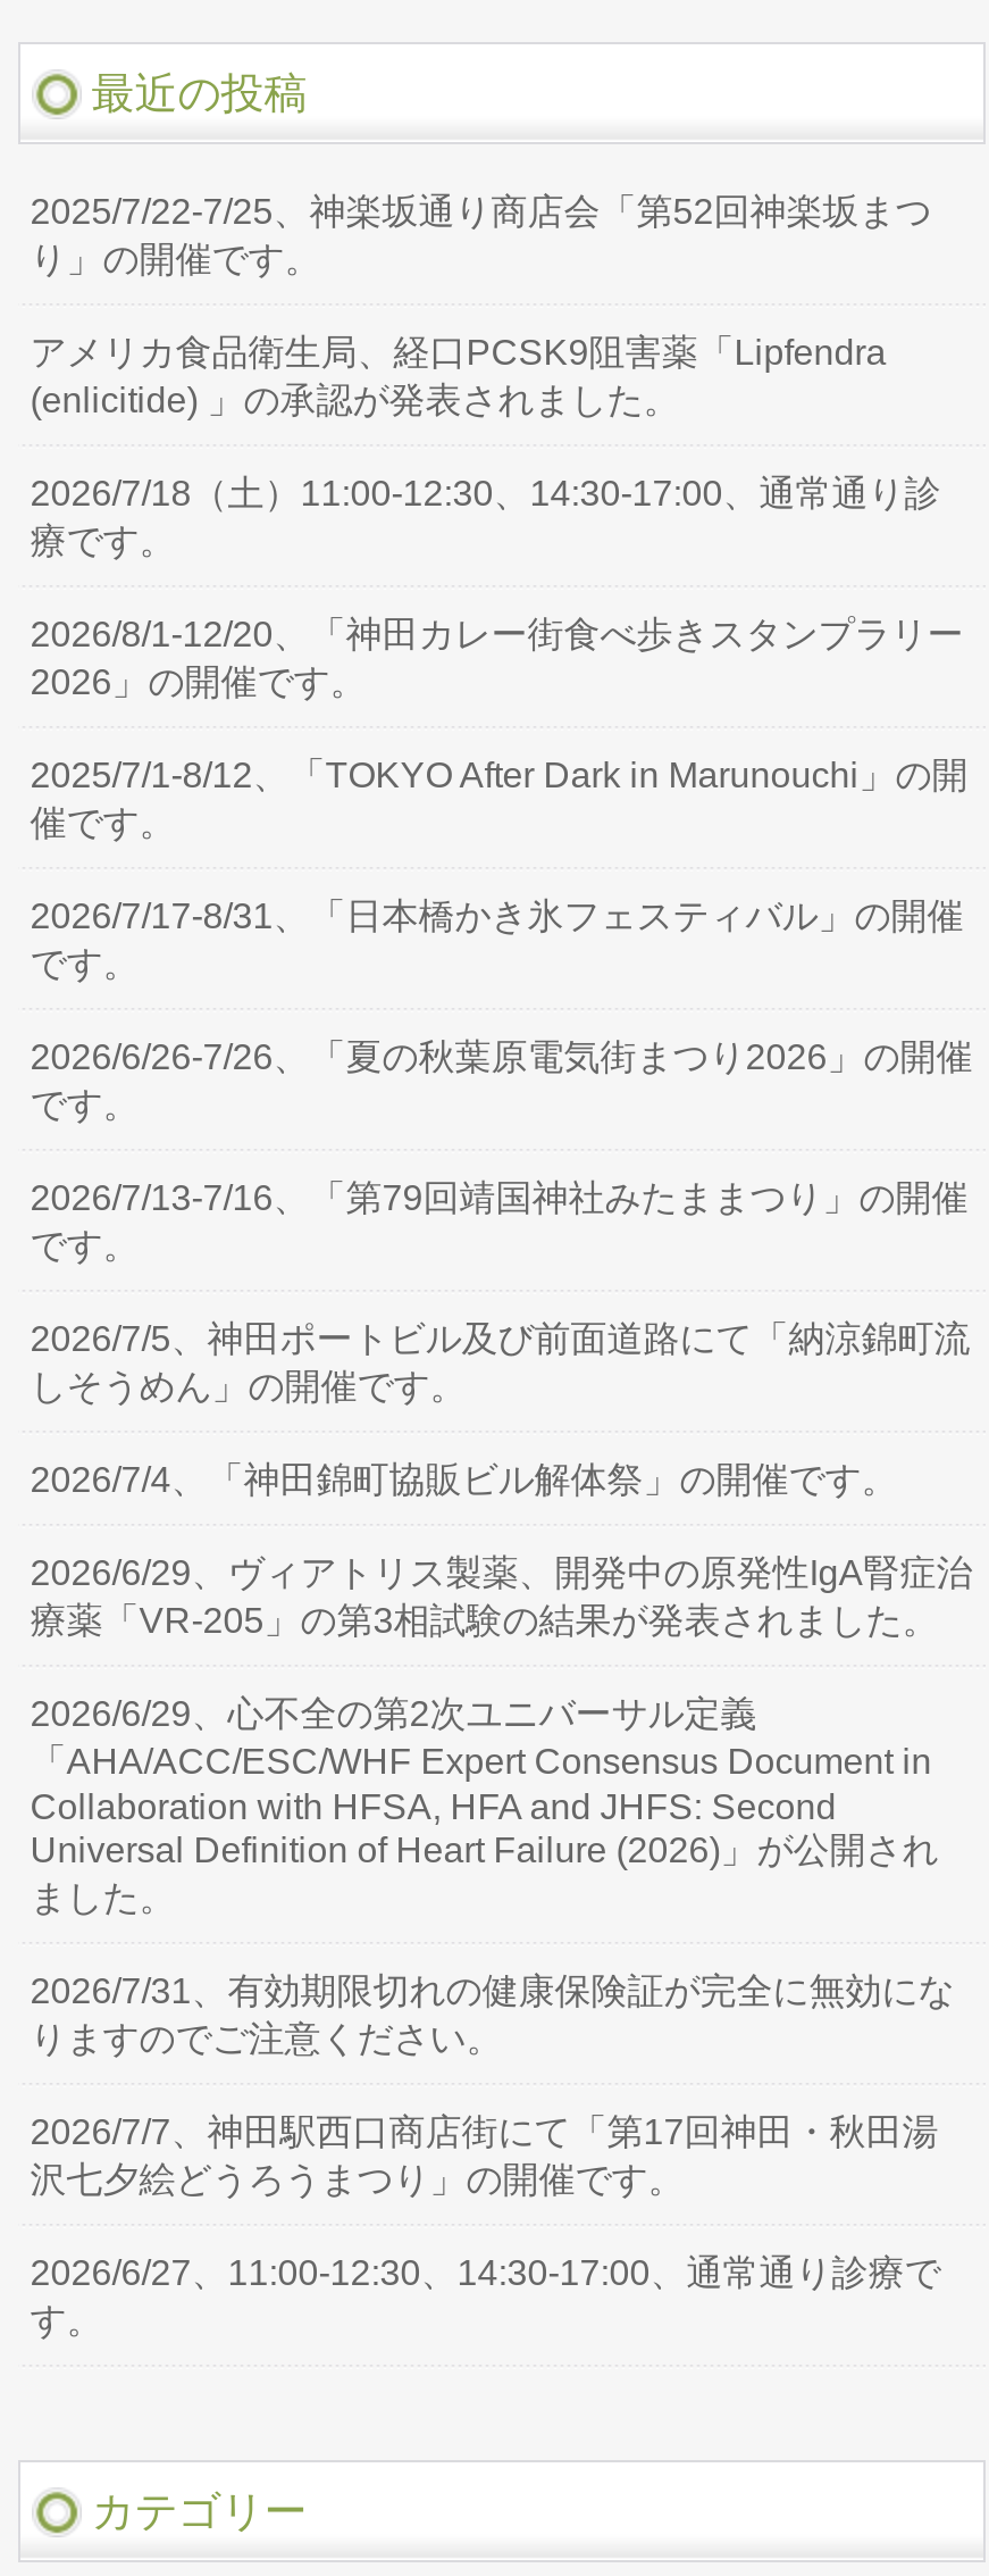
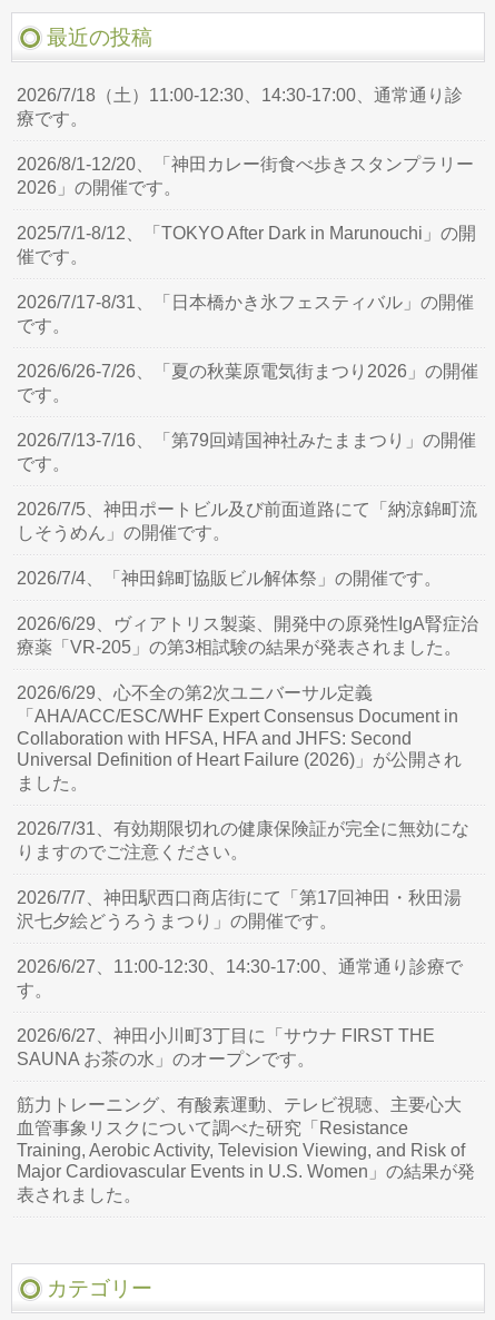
[30,191,932,419] 2025/7/22-7/25、神楽坂通り商店会「第52回神楽坂まつ | り」の開催です。 | アメリカ食品衛生局、経口PCSK9阻害薬「Lipfendra | (enlicitide) 」の承認が発表されました。 -> none
moved [30,473,972,2339] -> [17,85,479,999]: 2026/7/18（土）11:00-12:30、14:30-17:00、通常通り診 | 療です。 | 2026/8/1-12/20、「神田カレー街食べ歩きスタンプラリー | ... | 2026/6/27、11:00-12:30、14:30-17:00、通常通り診療で | す。
none -> [17,1026,475,1204] 2026/6/27、神田小川町3丁目に「サウナ FIRST THE | SAUNA お茶の水」のオープンです。 | 筋力トレーニング、有酸素運動、テレビ視聴、主要心大 | 血管事象リスクについて調べた研究「Resistance | Training, Aerobic Activity, Television Viewing, and Risk of | Major Cardiovascular Events in U.S. Women」の結果が発 | 表されました。

